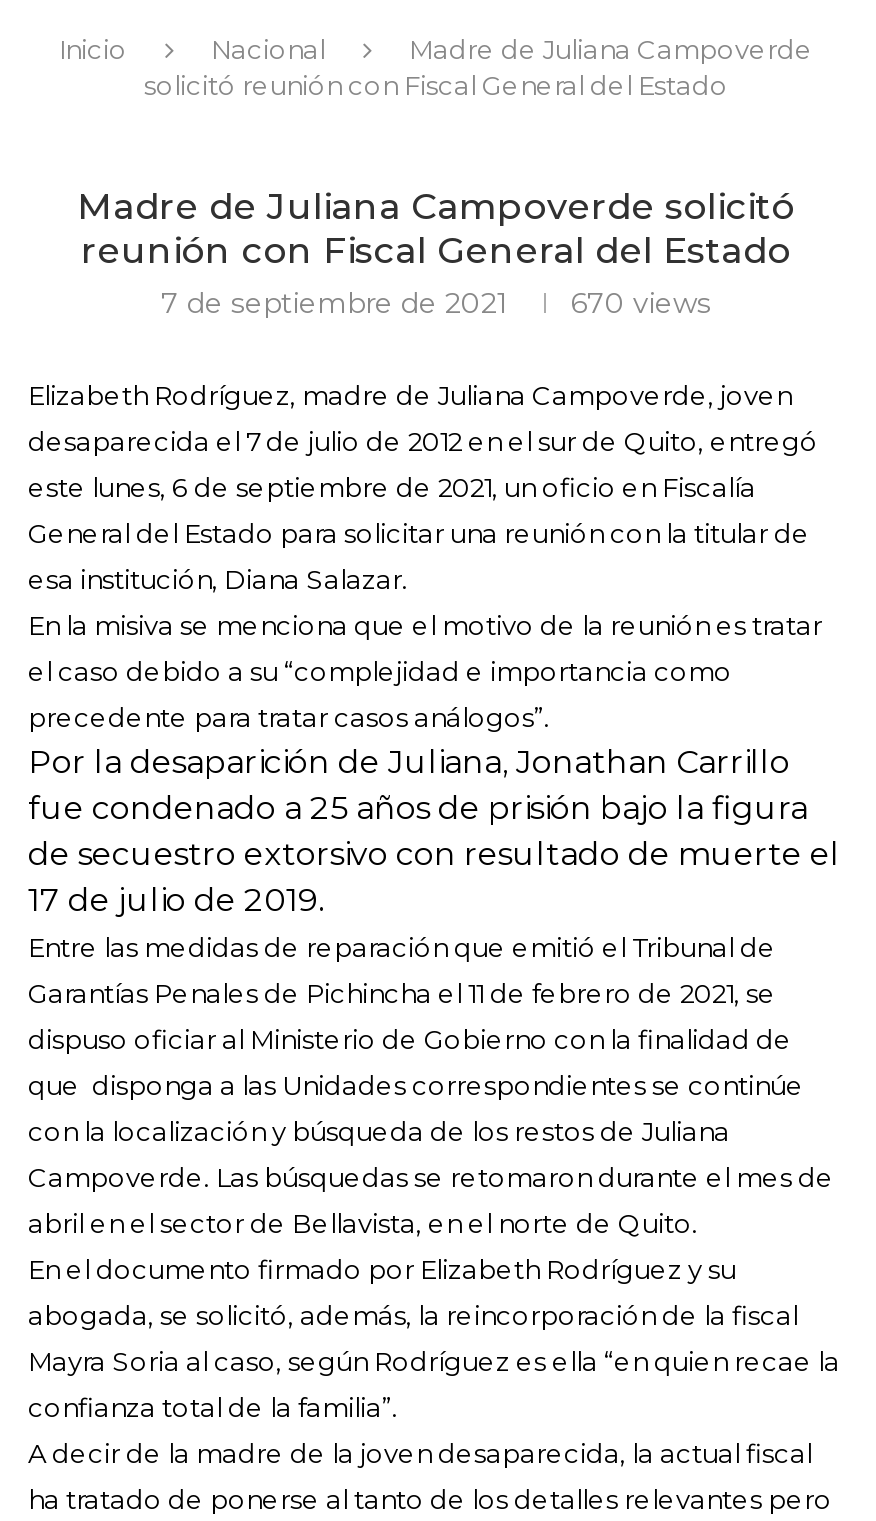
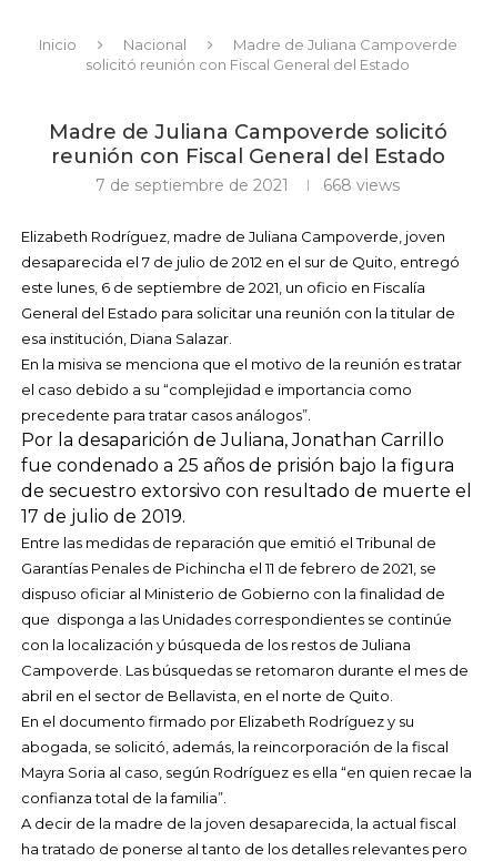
[161,285,711,321] 7 de septiembre de 2021 670 views -> [95,175,400,195] 7 de septiembre de 2021 668 views

